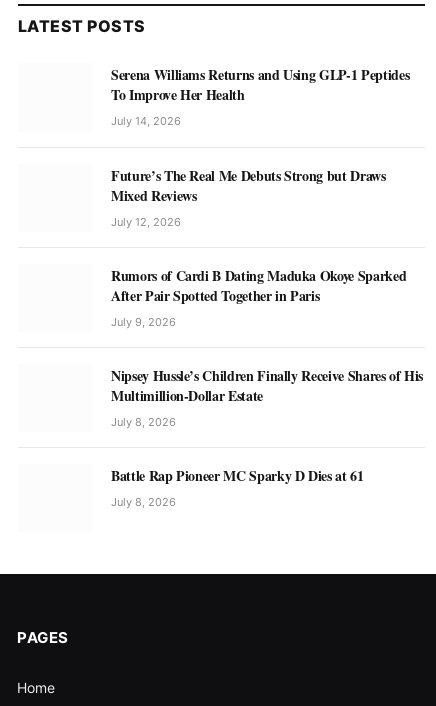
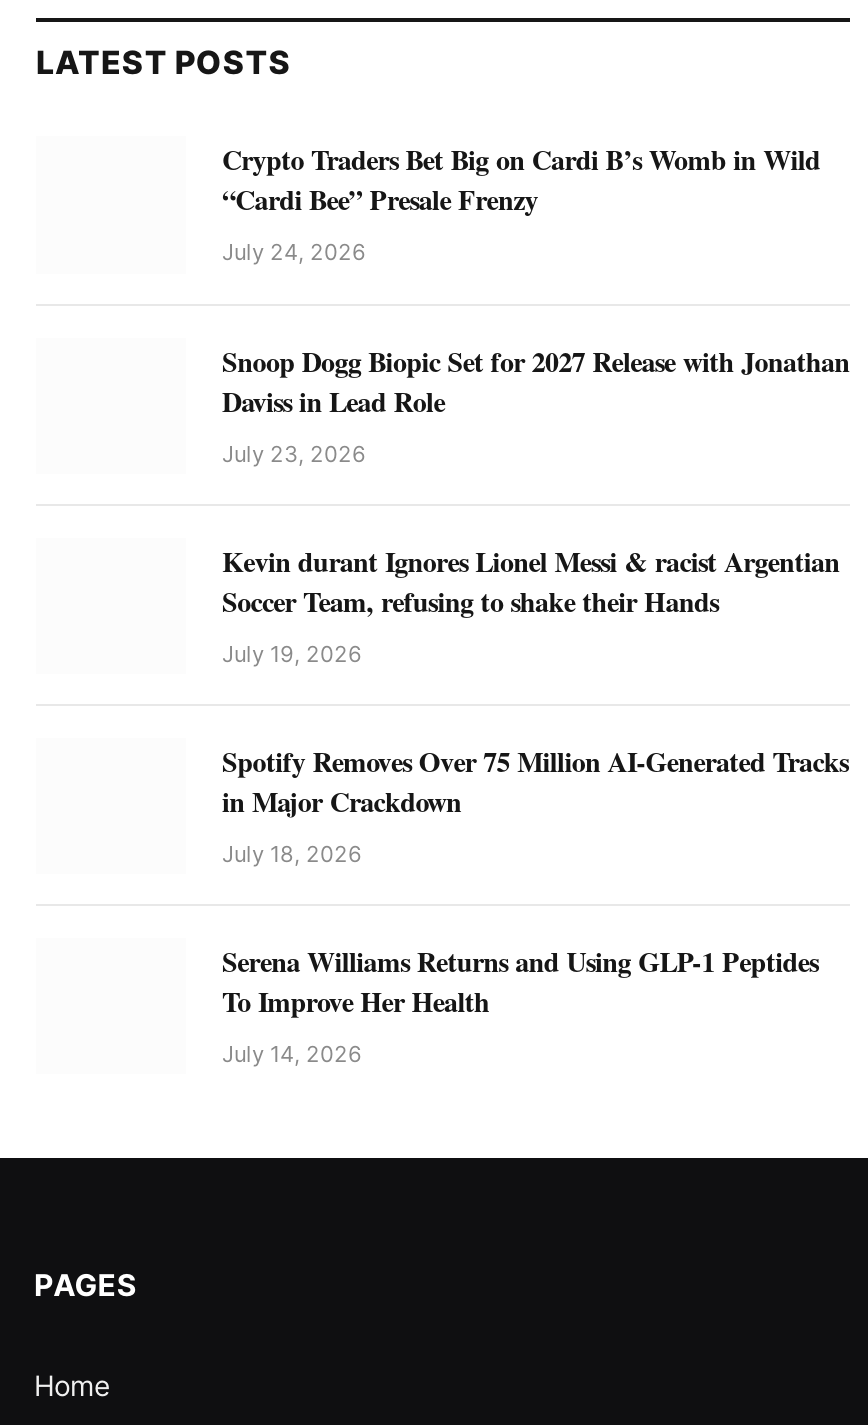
none -> [222,139,850,868] Crypto Traders Bet Big on Cardi B’s Womb in Wild | “Cardi Bee” Presale Frenzy | July 24, 2026 | Snoop Dogg Biopic Set for 2027 Release with Jonathan | Daviss in Lead Role | July 23, 2026 | Kevin durant Ignores Lionel Messi & racist Argentian | Soccer Team, refusing to shake their Hands | July 19, 2026 | Spotify Removes Over 75 Million AI-Generated Tracks | in Major Crackdown | July 18, 2026
moved [111,64,409,128] -> [222,940,818,1068]: Serena Williams Returns and Using GLP-1 Peptides | To Improve Her Health | July 14, 2026
[111,165,423,509] Future’s The Real Me Debuts Strong but Draws | Mixed Reviews | July 12, 2026 | Rumors of Cardi B Dating Maduka Okoye Sparked | After Pair Spotted Together in Paris | July 9, 2026 | Nipsey Hussle’s Children Finally Receive Shares of His | Multimillion-Dollar Estate | July 8, 2026 | Battle Rap Pioneer MC Sparky D Dies at 61 | July 8, 2026 -> none

